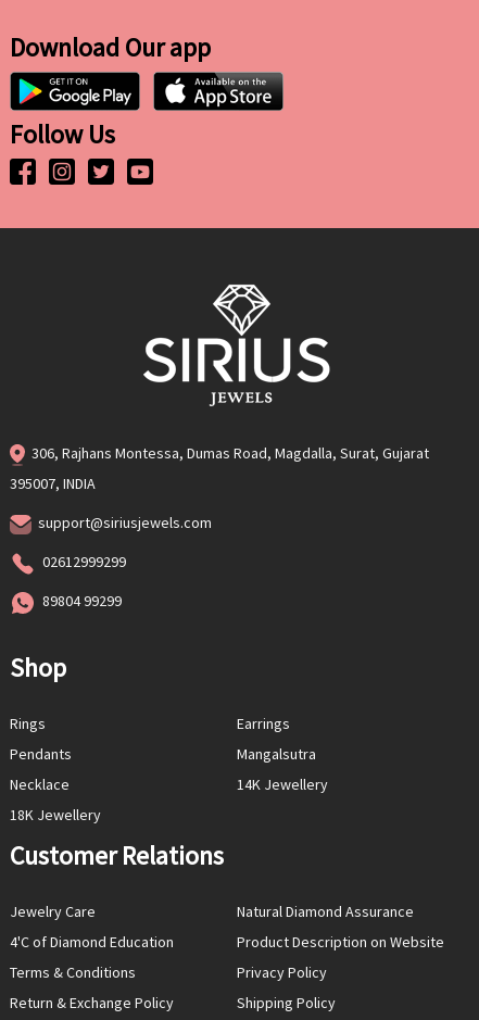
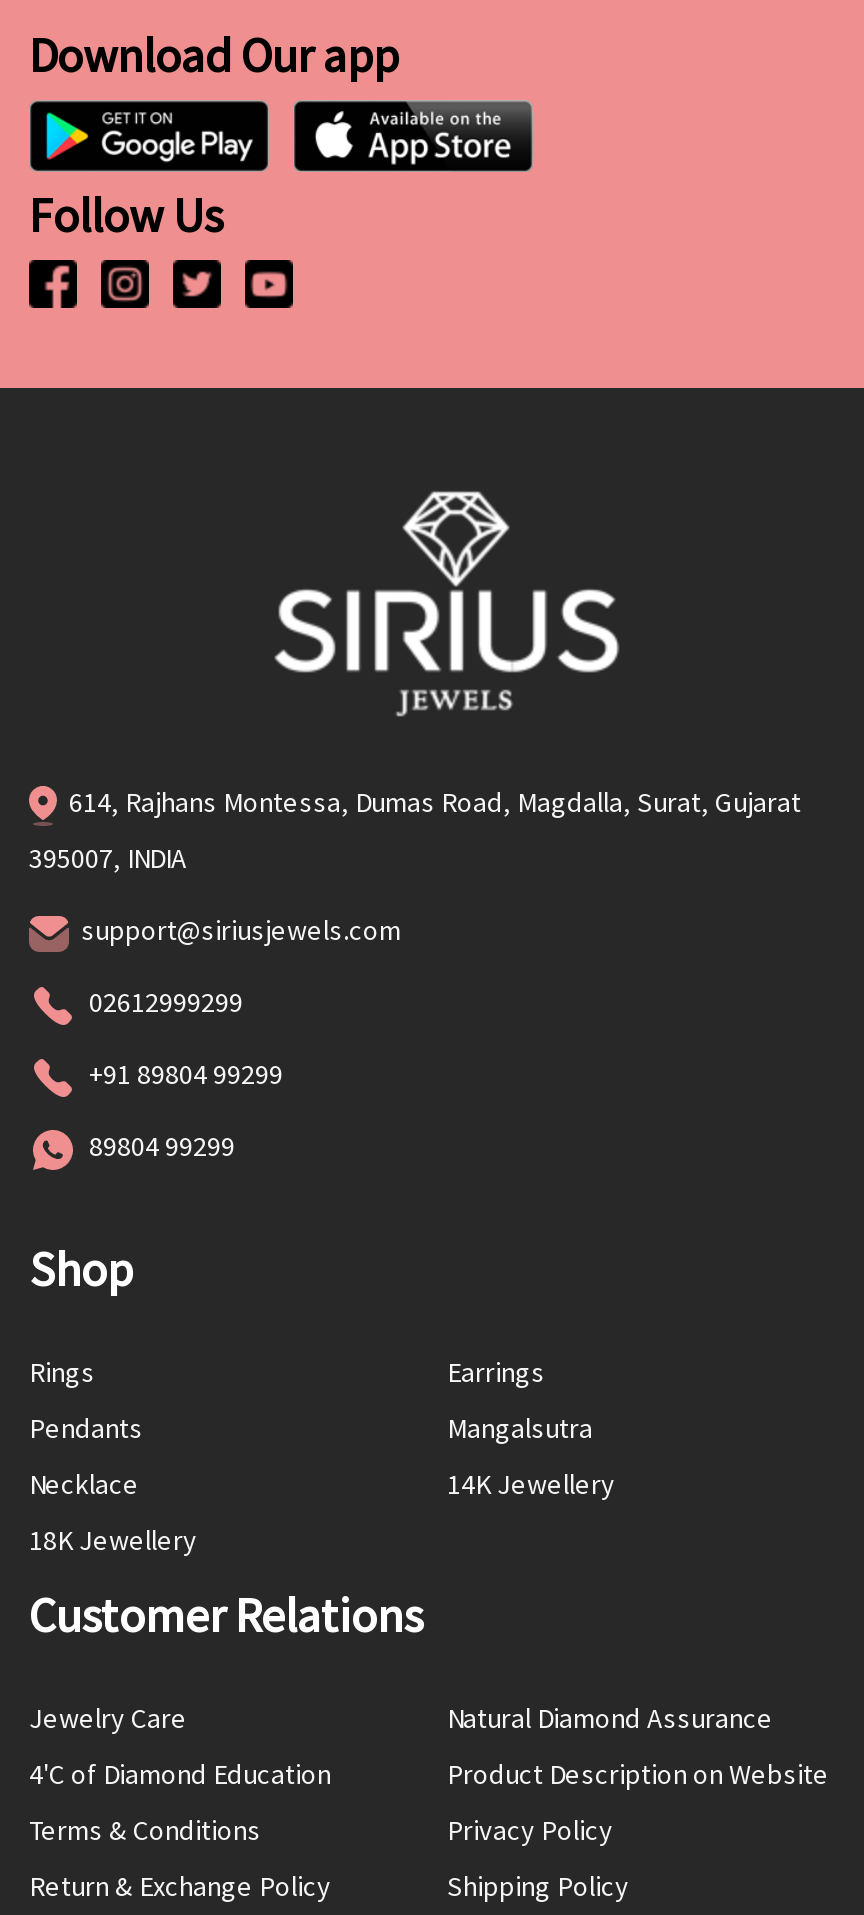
[25,443,429,463] 306, Rajhans Montessa, Dumas Road, Magdalla, Surat, Gujarat -> [57,784,801,820] 614, Rajhans Montessa, Dumas Road, Magdalla, Surat, Gujarat
none -> [77,1056,283,1092] +91 89804 99299

